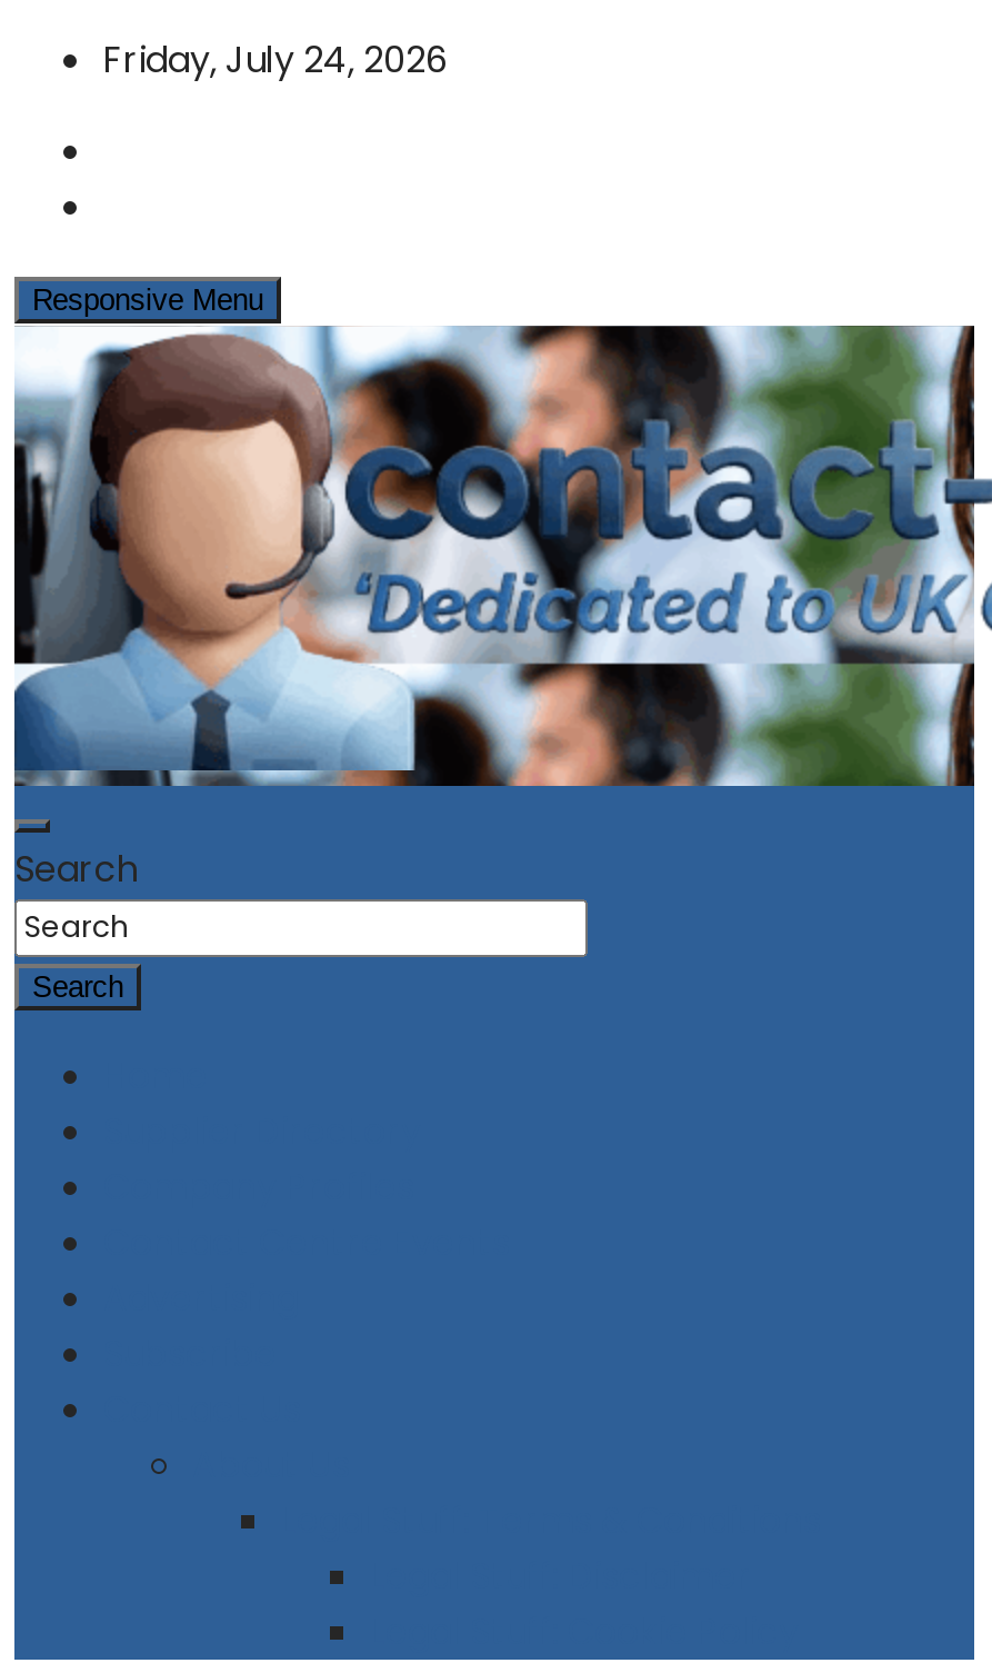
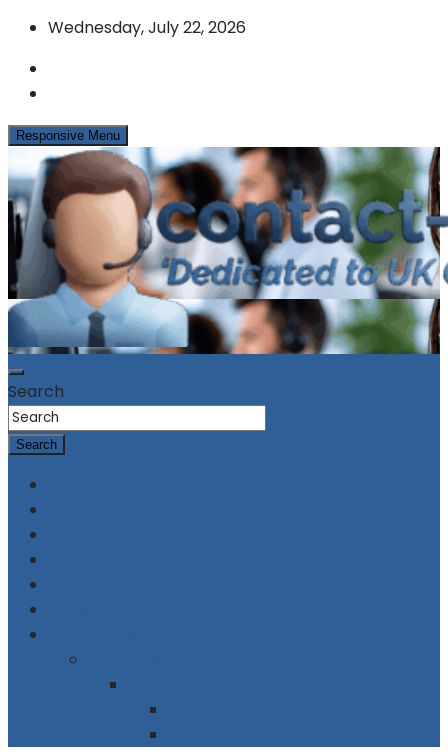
[103,34,448,86] Friday, July 24, 2026 -> [48,16,246,39] Wednesday, July 22, 2026

